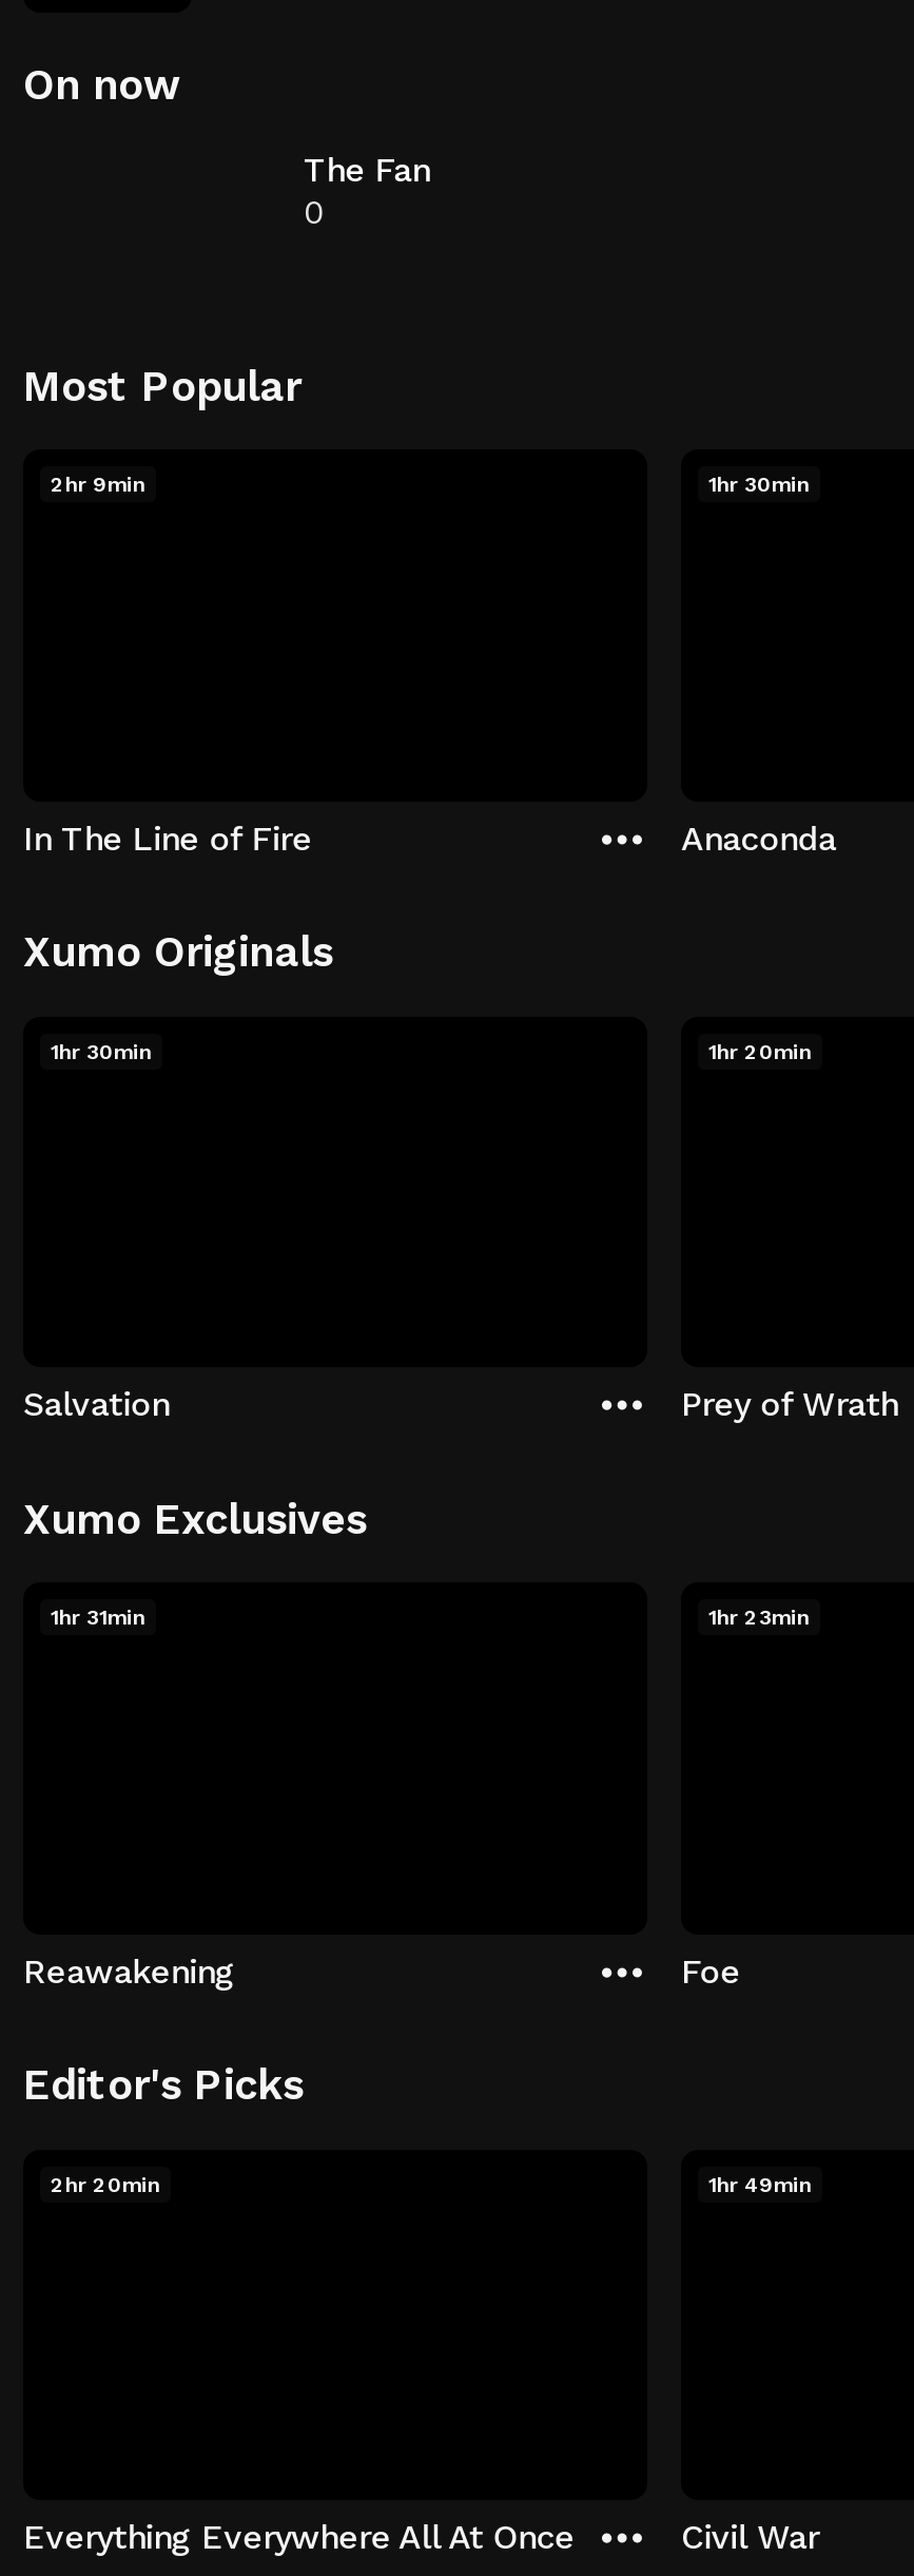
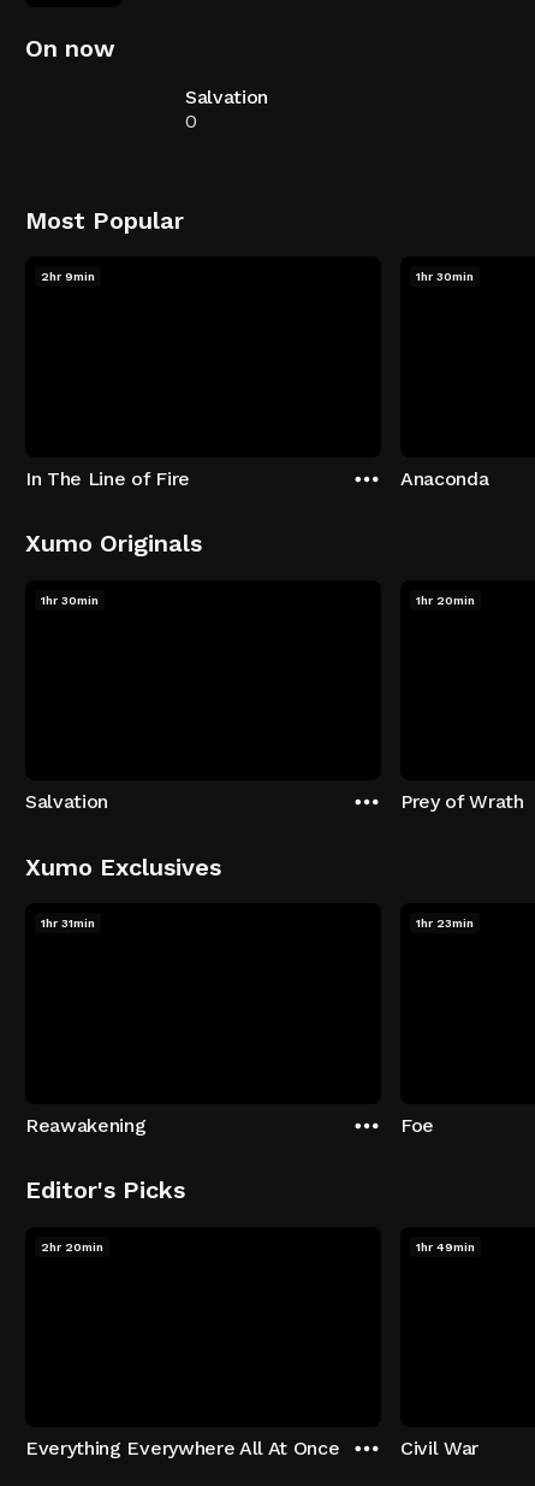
[304,150,430,190] The Fan -> [185,85,268,108] Salvation

